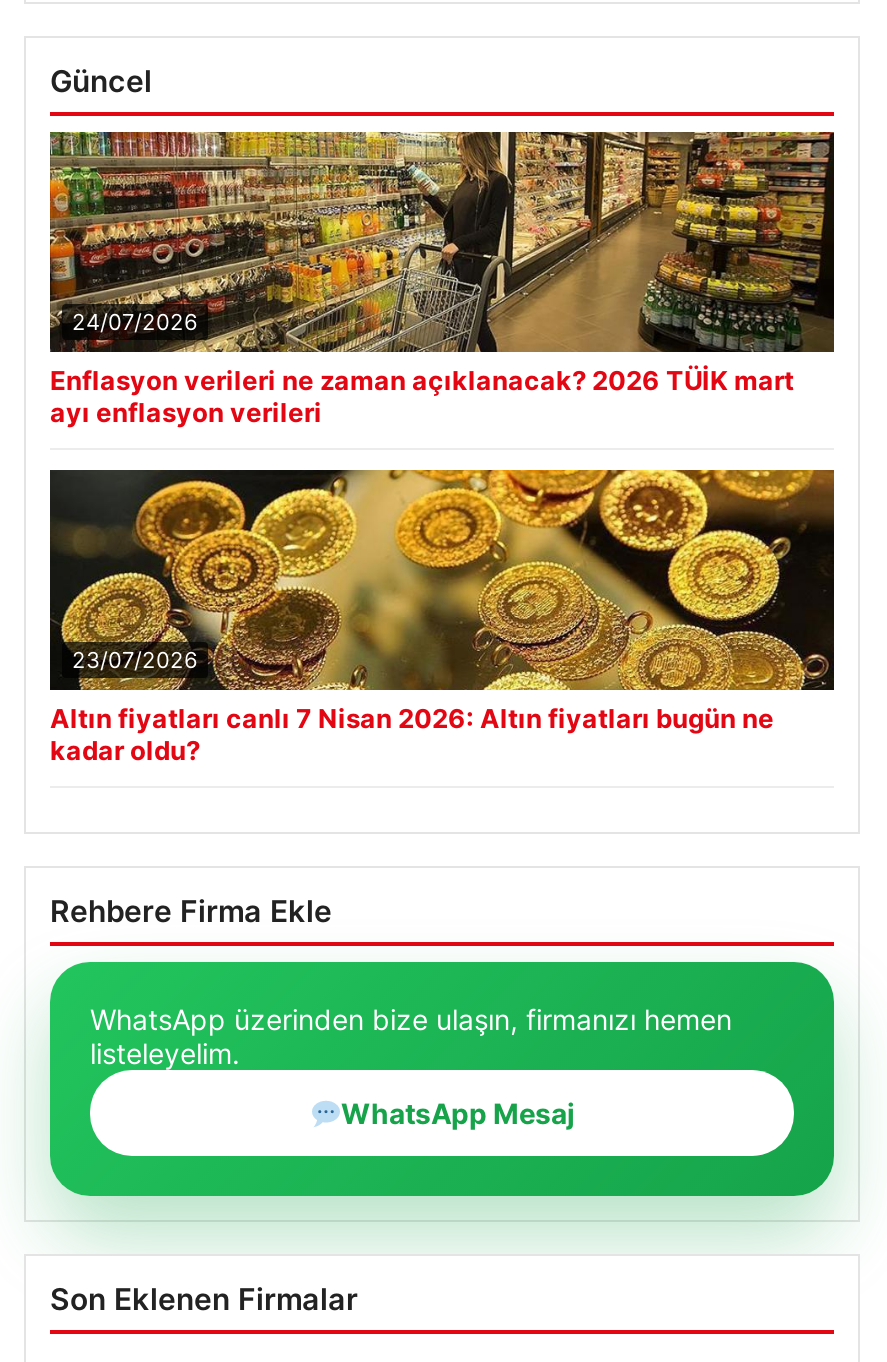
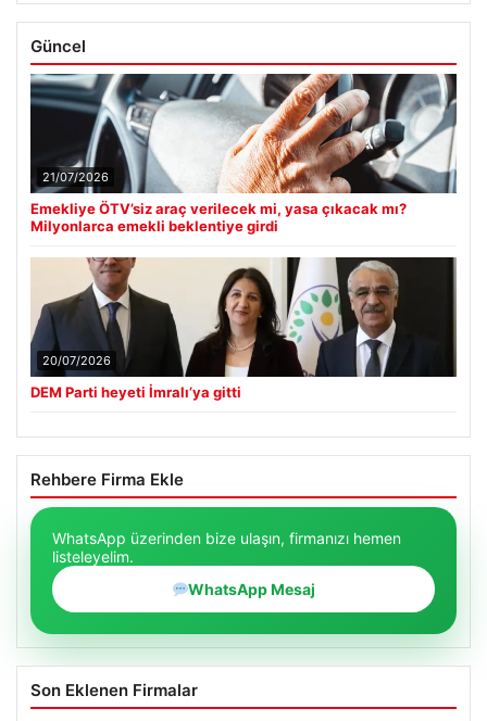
[48,130,836,352] [image] | 24/07/2026 -> [29,73,458,193] [image] | 21/07/2026
[50,365,794,429] Enflasyon verileri ne zaman açıklanacak? 2026 TÜİK mart | ayı enflasyon verileri -> [30,200,407,235] Emekliye ÖTV’siz araç verilecek mi, yasa çıkacak mı? | Milyonlarca emekli beklentiye girdi
[48,468,836,688] [image] | 23/07/2026 -> [30,256,458,375] [image] | 20/07/2026
[50,703,774,767] Altın fiyatları canlı 7 Nisan 2026: Altın fiyatları bugün ne | kadar oldu? -> [30,384,241,401] DEM Parti heyeti İmralı’ya gitti

